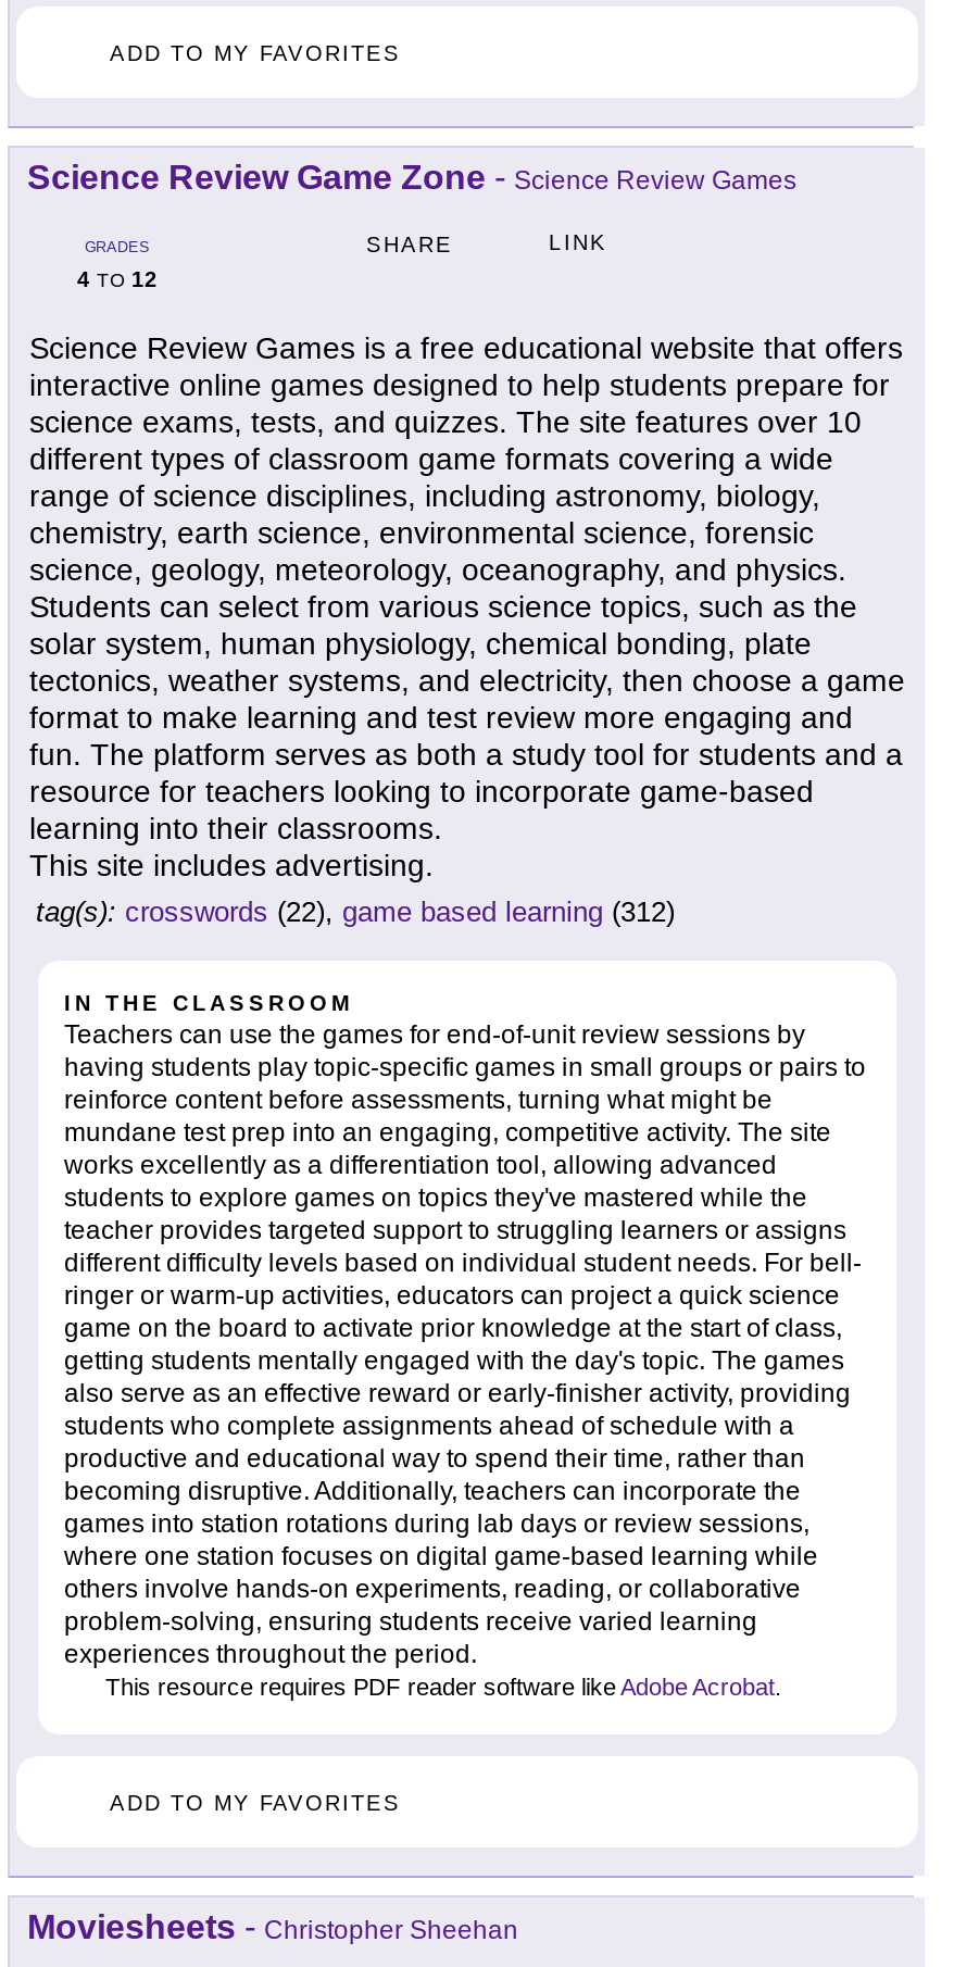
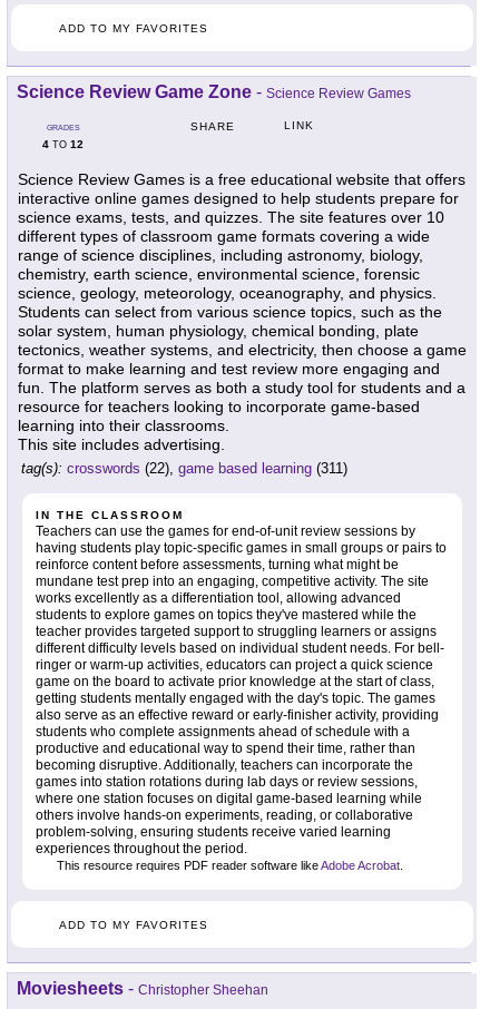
[36,897,675,929] tag(s): crosswords (22), game based learning (312) -> [21,461,347,477] tag(s): crosswords (22), game based learning (311)

